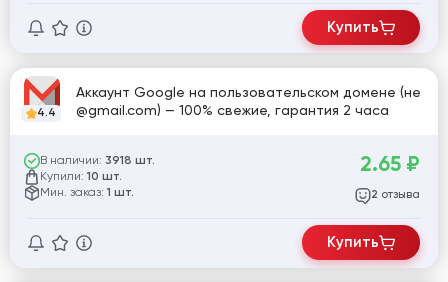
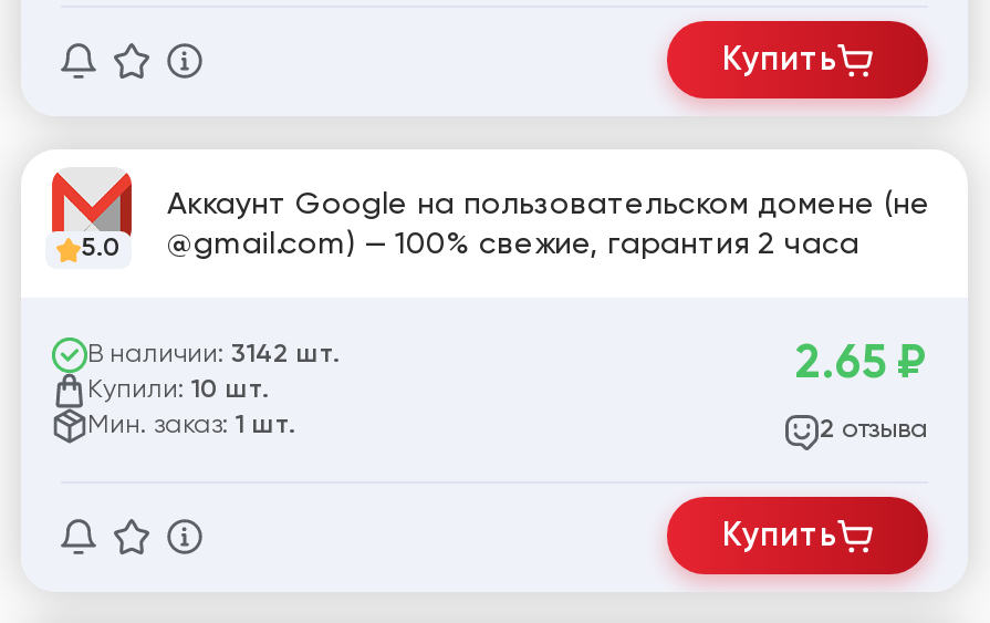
[37,102,389,119] 4.4 @gmail.com) — 100% свежие, гарантия 2 часа -> [81,225,859,262] 5.0 @gmail.com) — 100% свежие, гарантия 2 часа
[40,153,155,167] В наличии: 3918 шт. -> [87,338,340,369] В наличии: 3142 шт.

